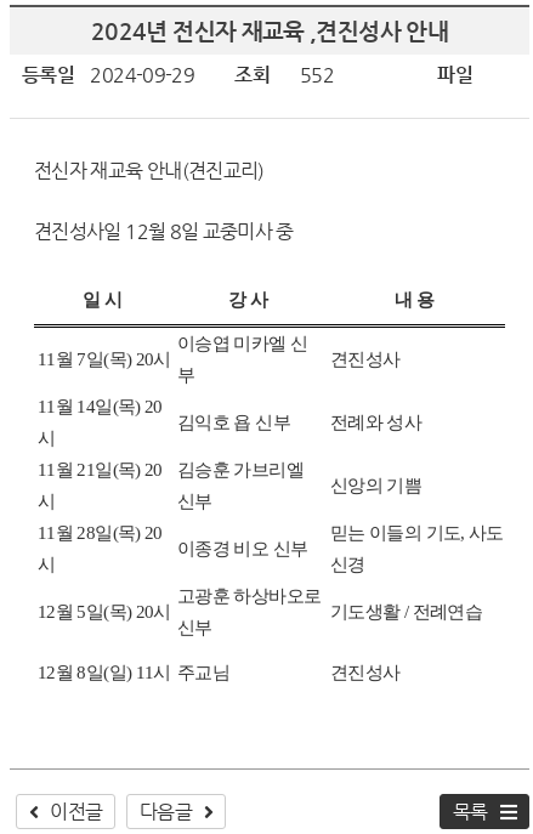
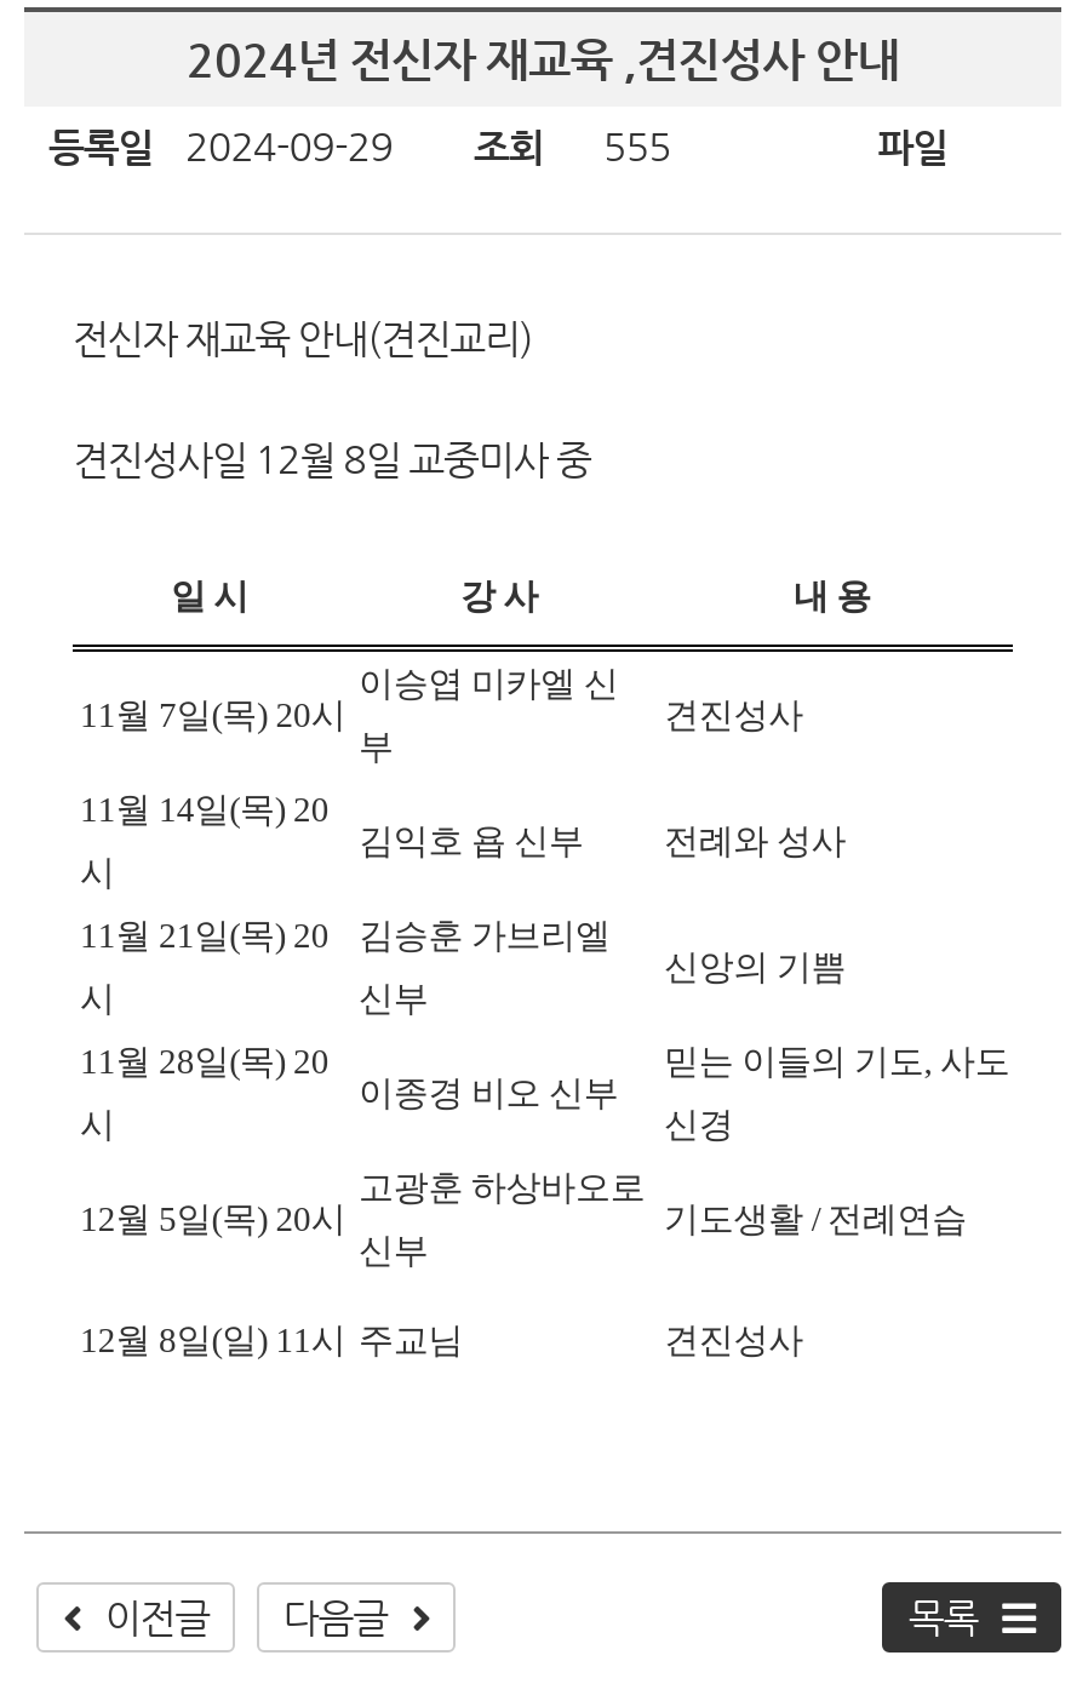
[22,63,334,86] 등록일 2024-09-29 조회 552 -> [48,124,671,170] 등록일 2024-09-29 조회 555

